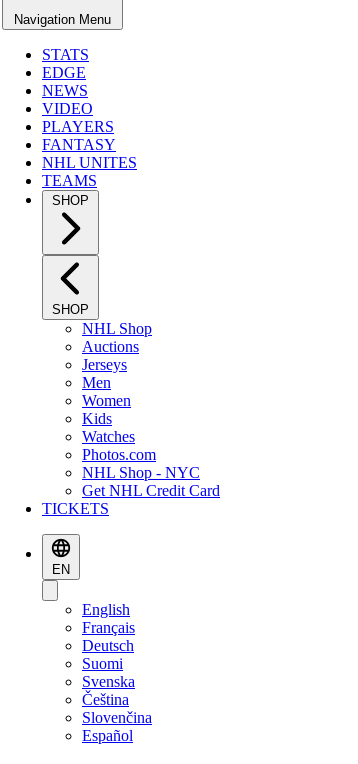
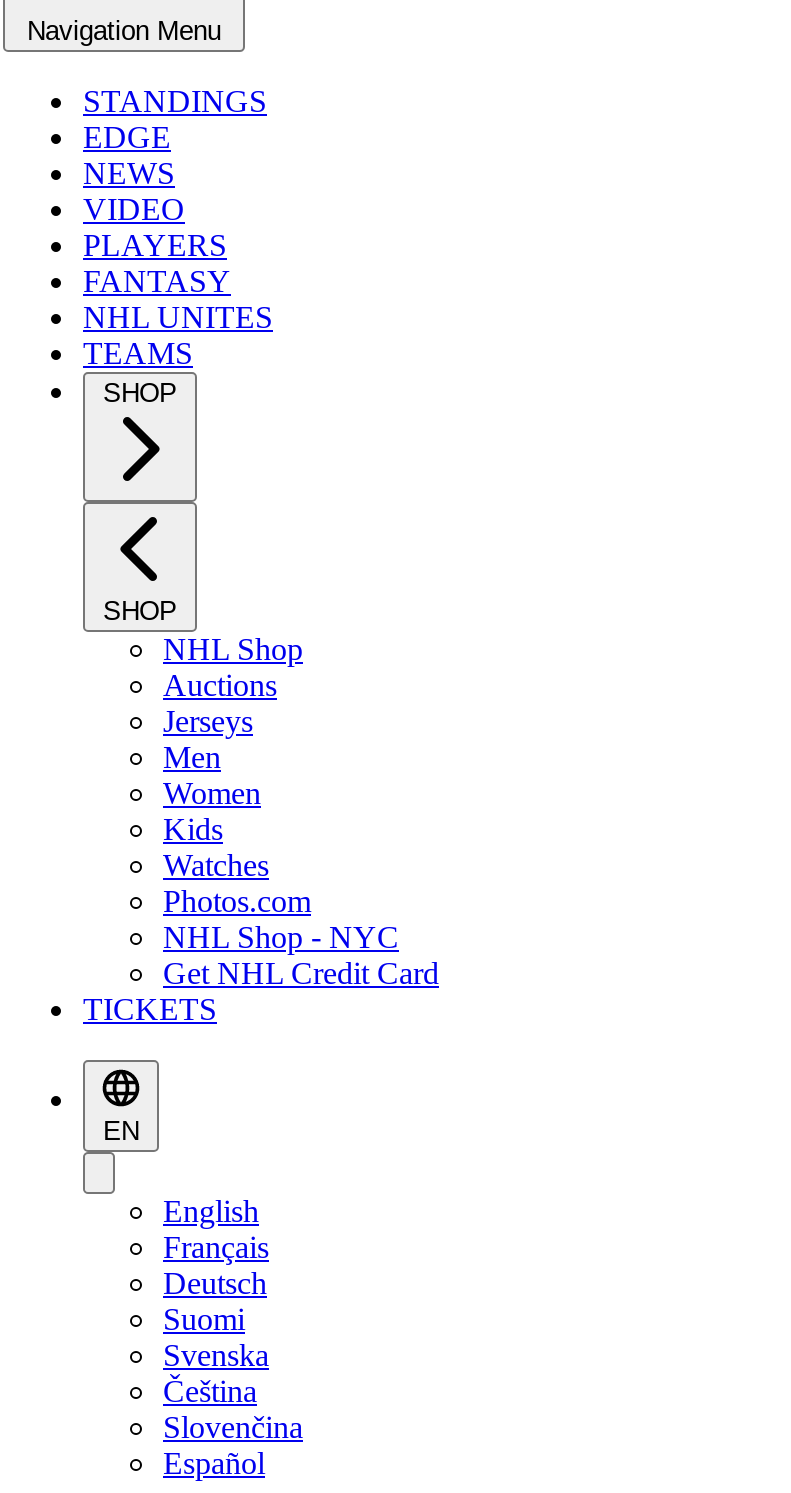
[42,46,89,63] STATS -> [83,84,267,118] STANDINGS

